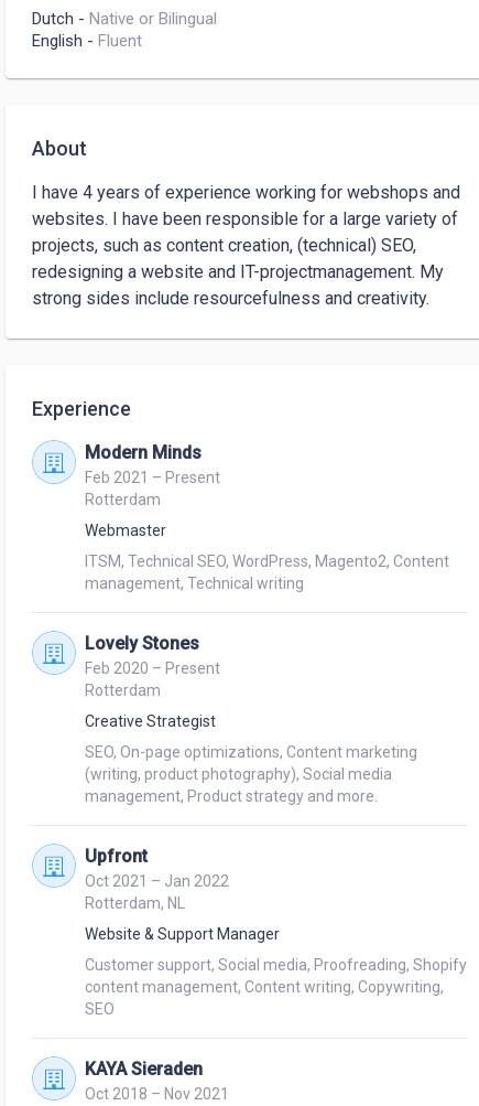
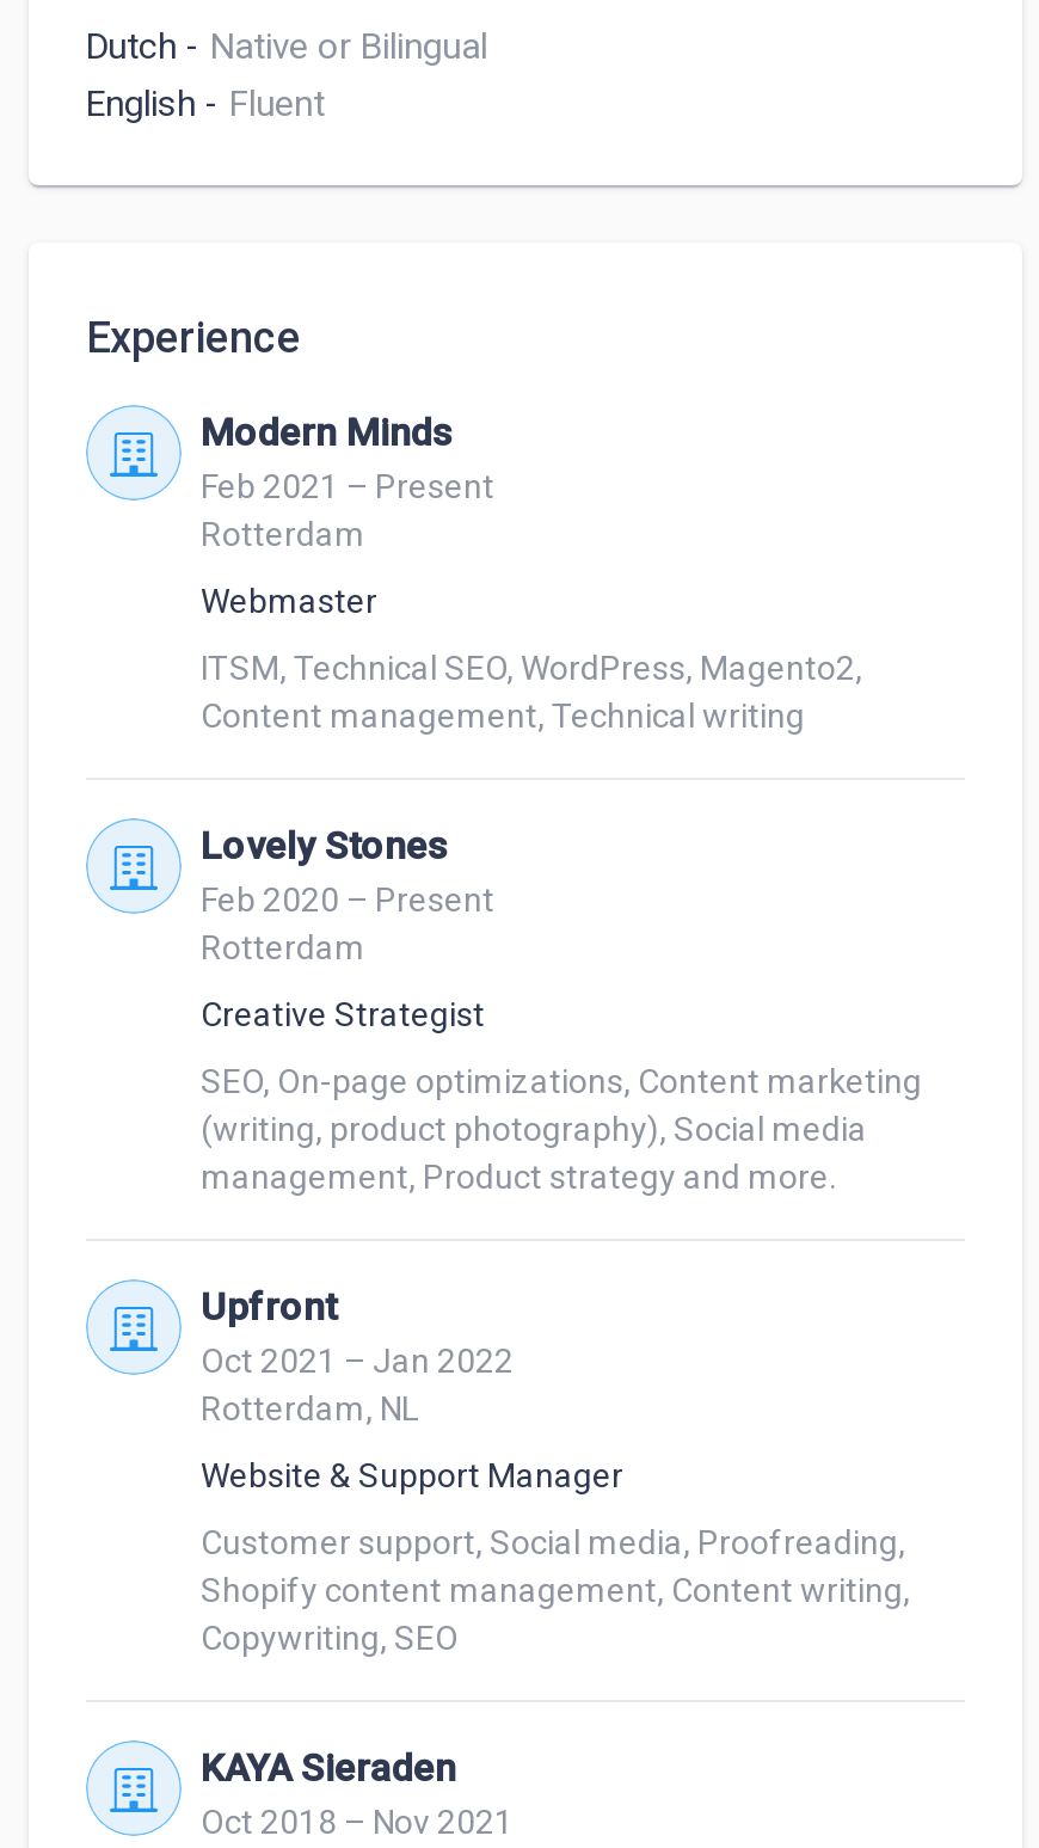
[32,137,460,309] About | I have 4 years of experience working for webshops and | websites. I have been responsible for a large variety of | projects, such as content creation, (technical) SEO, | redesigning a website and IT-projectmanagement. My | strong sides include resourcefulness and creativity. -> none

